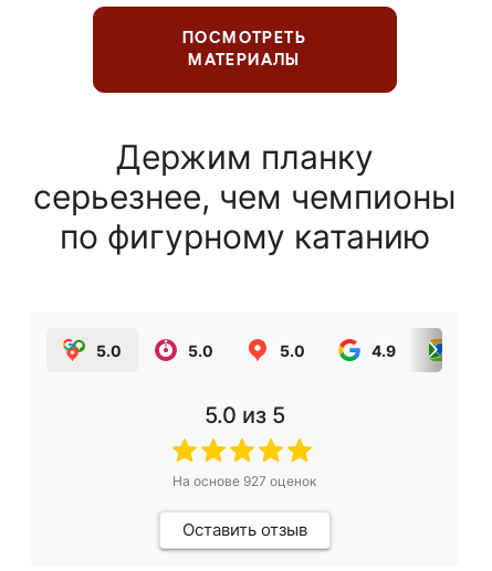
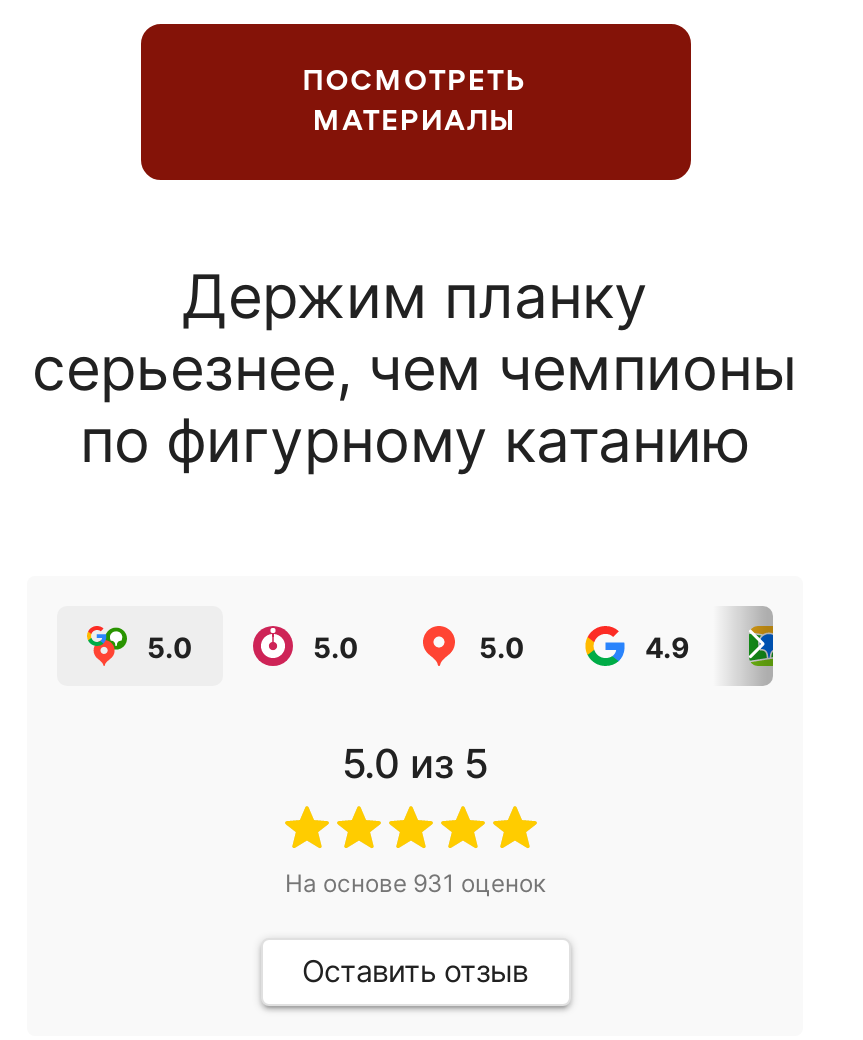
[172,473,316,489] На основе 927 оценок -> [285,868,545,898] На основе 931 оценок

